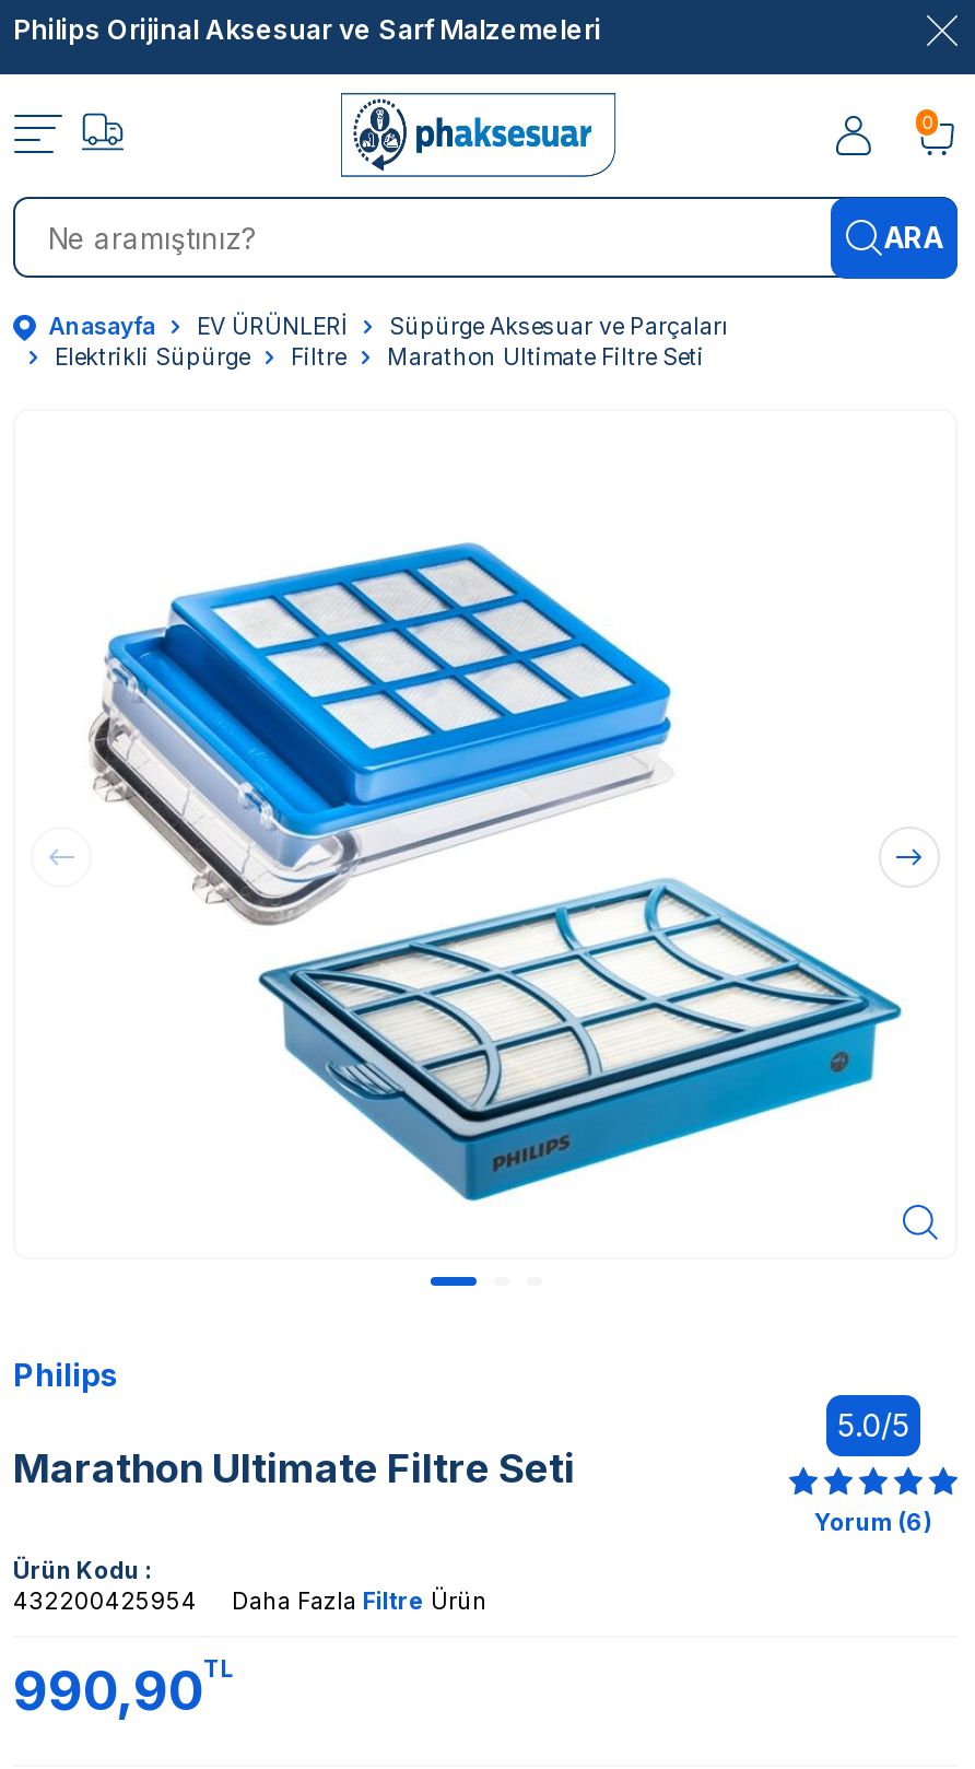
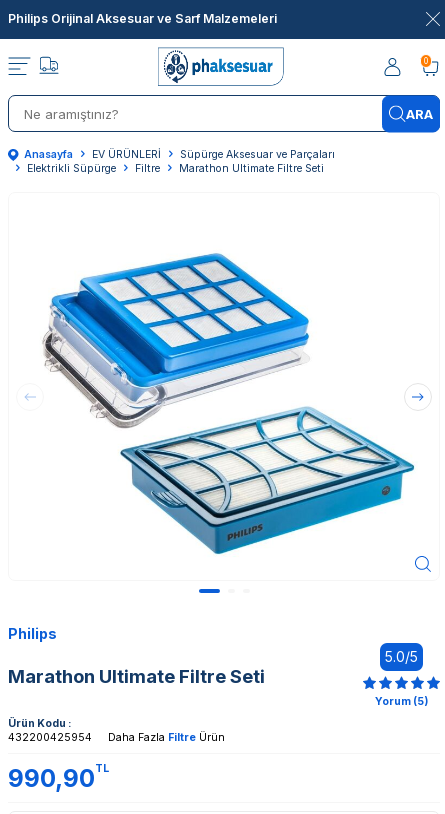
[814,1509,932,1537] Yorum (6) -> [375,695,428,708] Yorum (5)

